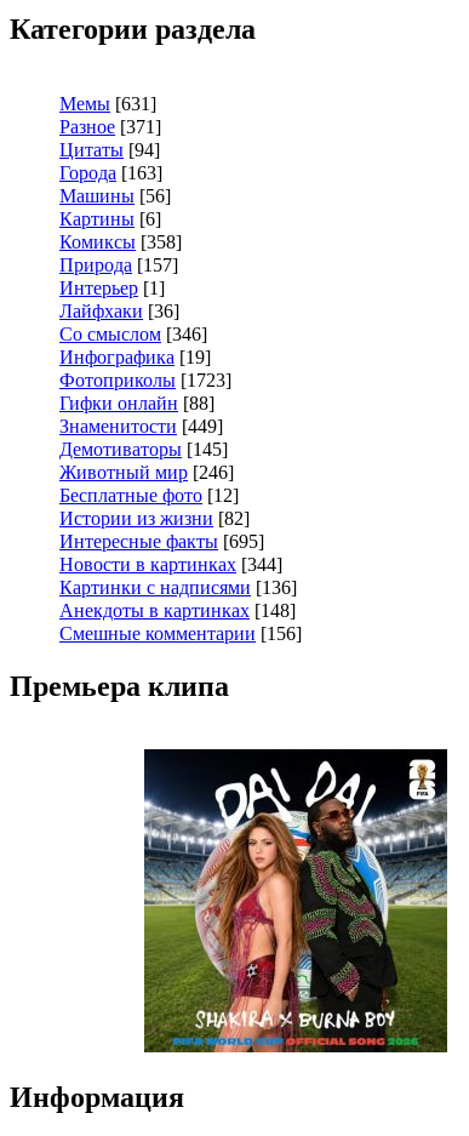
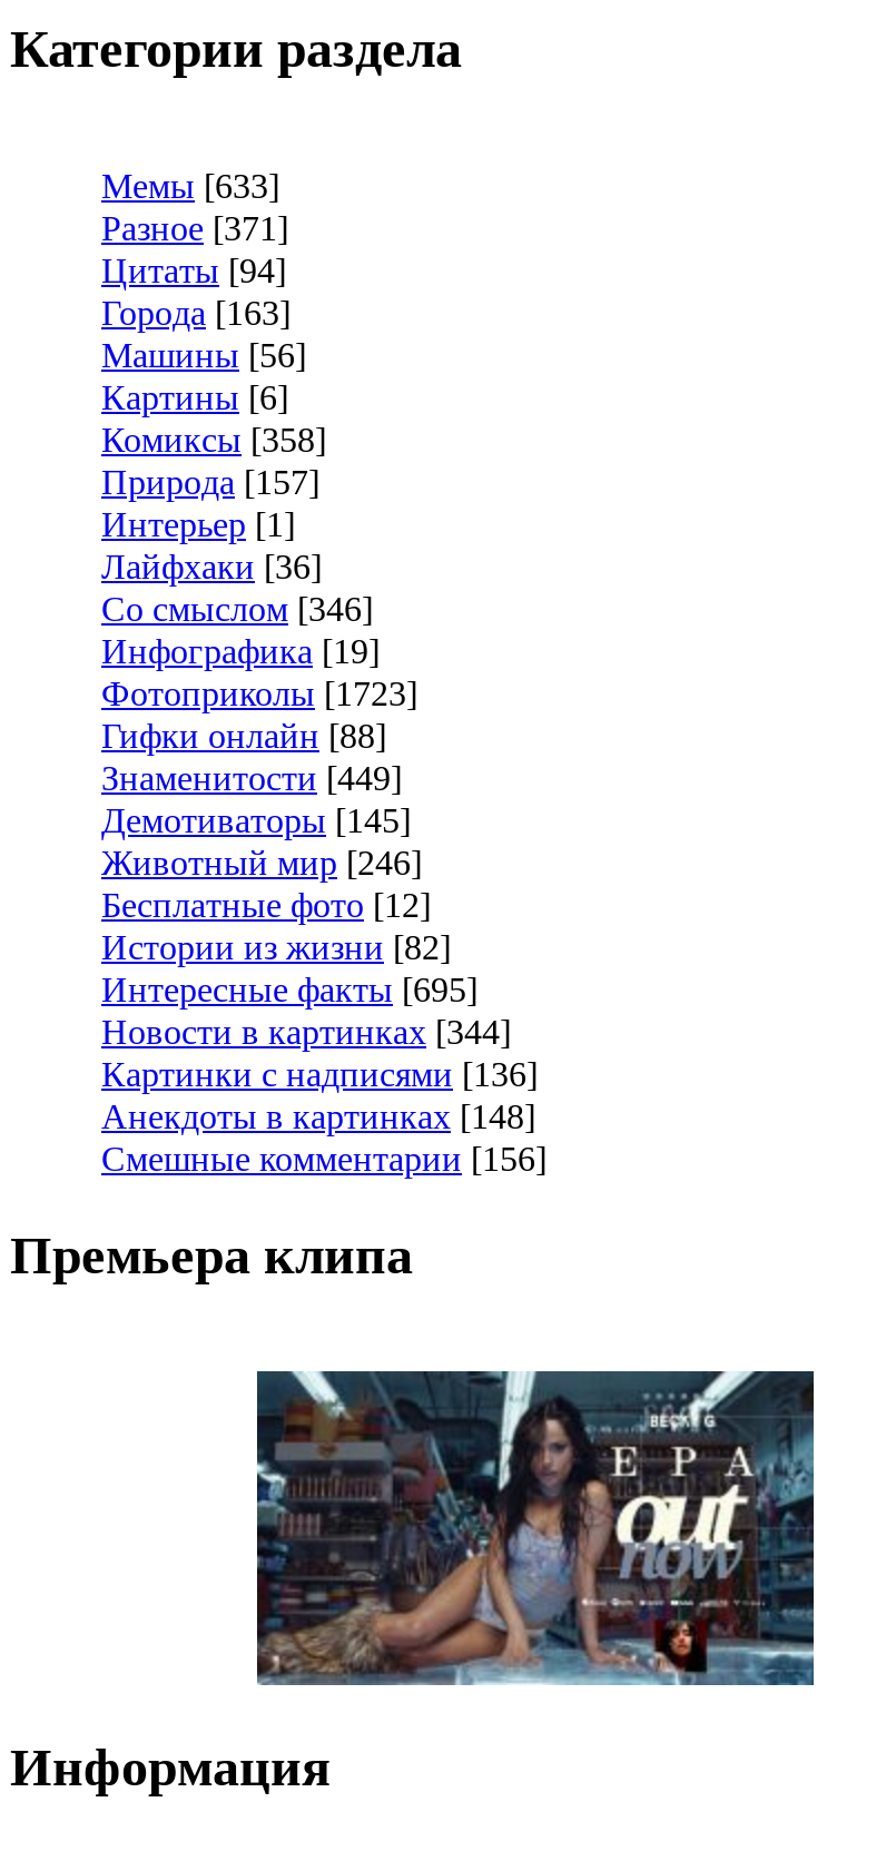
[59,93,156,114] Мемы [631] -> [101,167,279,204] Мемы [633]
[143,748,448,1054] [image] -> [257,1369,816,1687] [image]

